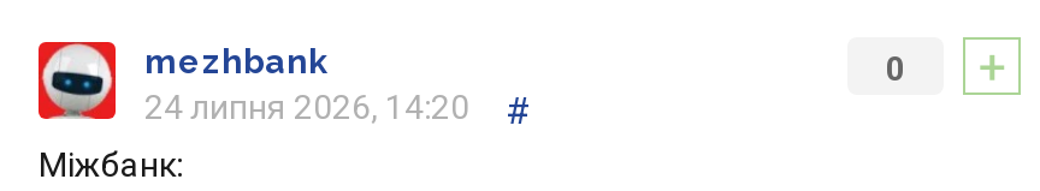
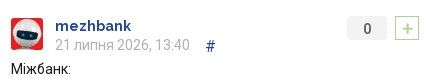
[144,88,469,126] 24 липня 2026, 14:20 -> [55,37,190,53] 21 липня 2026, 13:40

